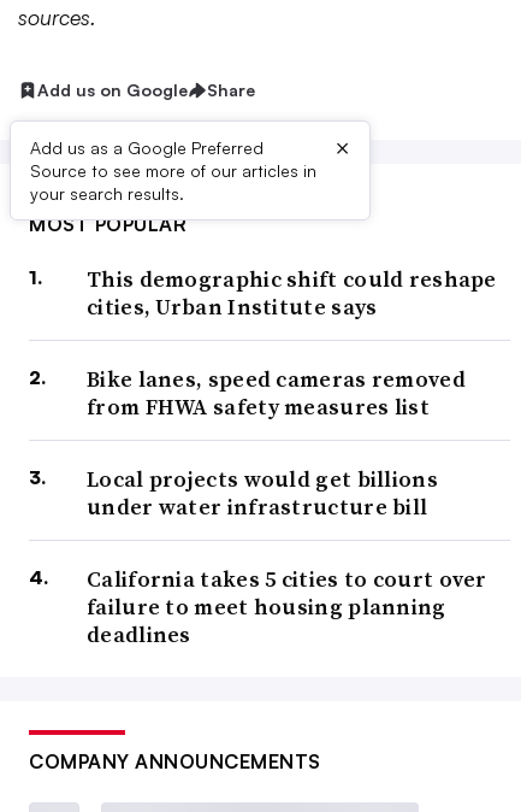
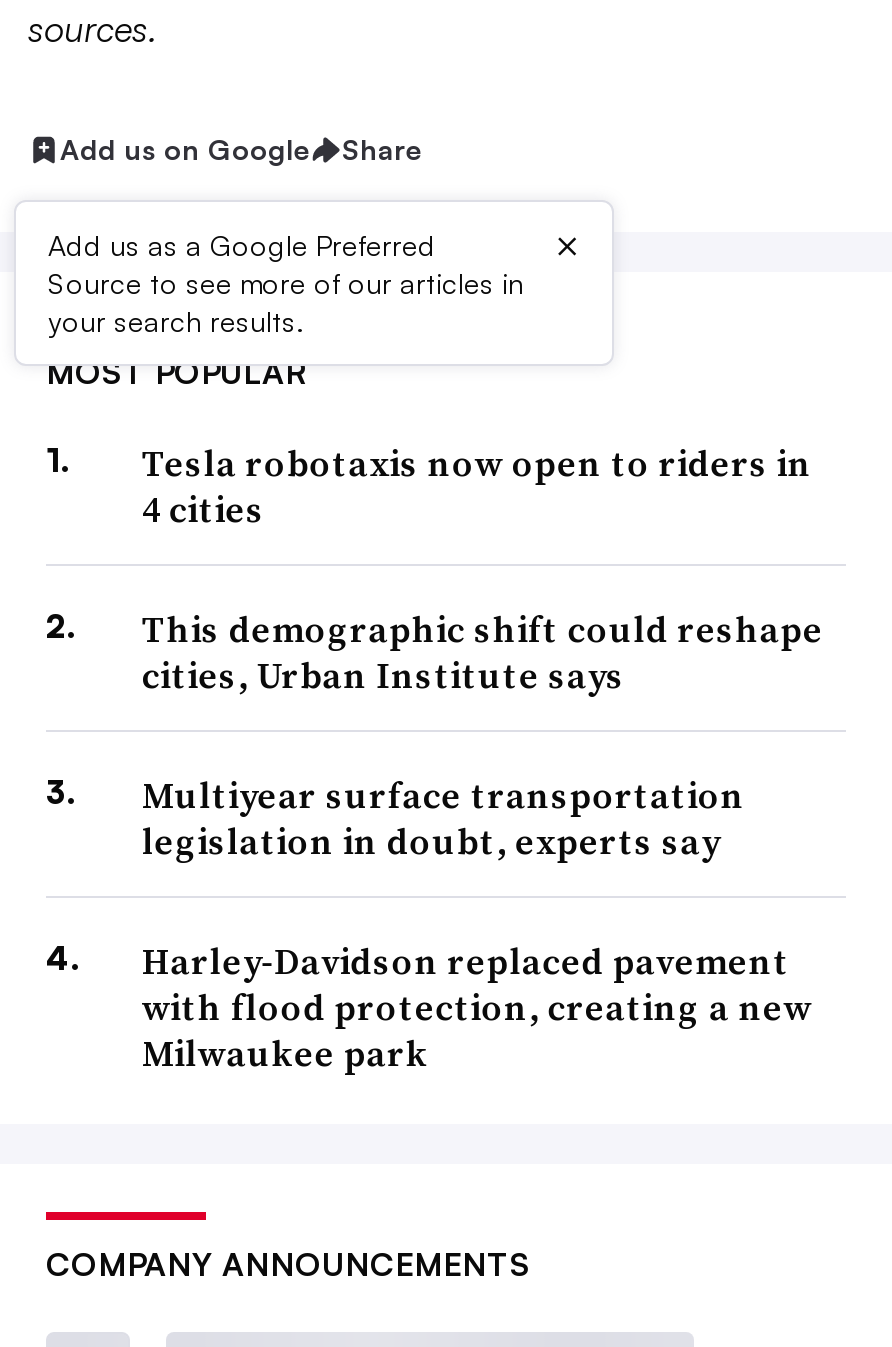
none -> [142,438,812,534] Tesla robotaxis now open to riders in | 4 cities
moved [87,264,497,322] -> [142,604,824,700]: This demographic shift could reshape | cities, Urban Institute says
[87,364,487,649] Bike lanes, speed cameras removed | from FHWA safety measures list | Local projects would get billions | under water infrastructure bill | California takes 5 cities to court over | failure to meet housing planning | deadlines -> [142,770,812,1078] Multiyear surface transportation | legislation in doubt, experts say | Harley-Davidson replaced pavement | with flood protection, creating a new | Milwaukee park

